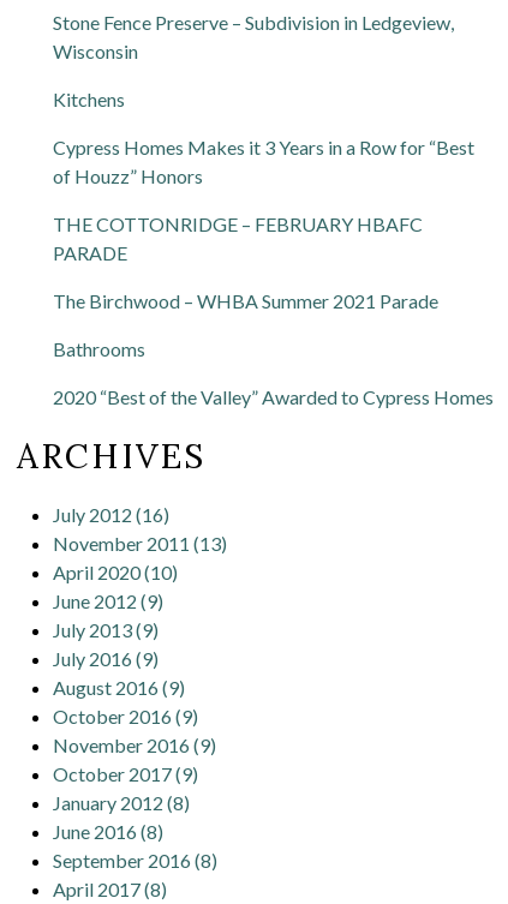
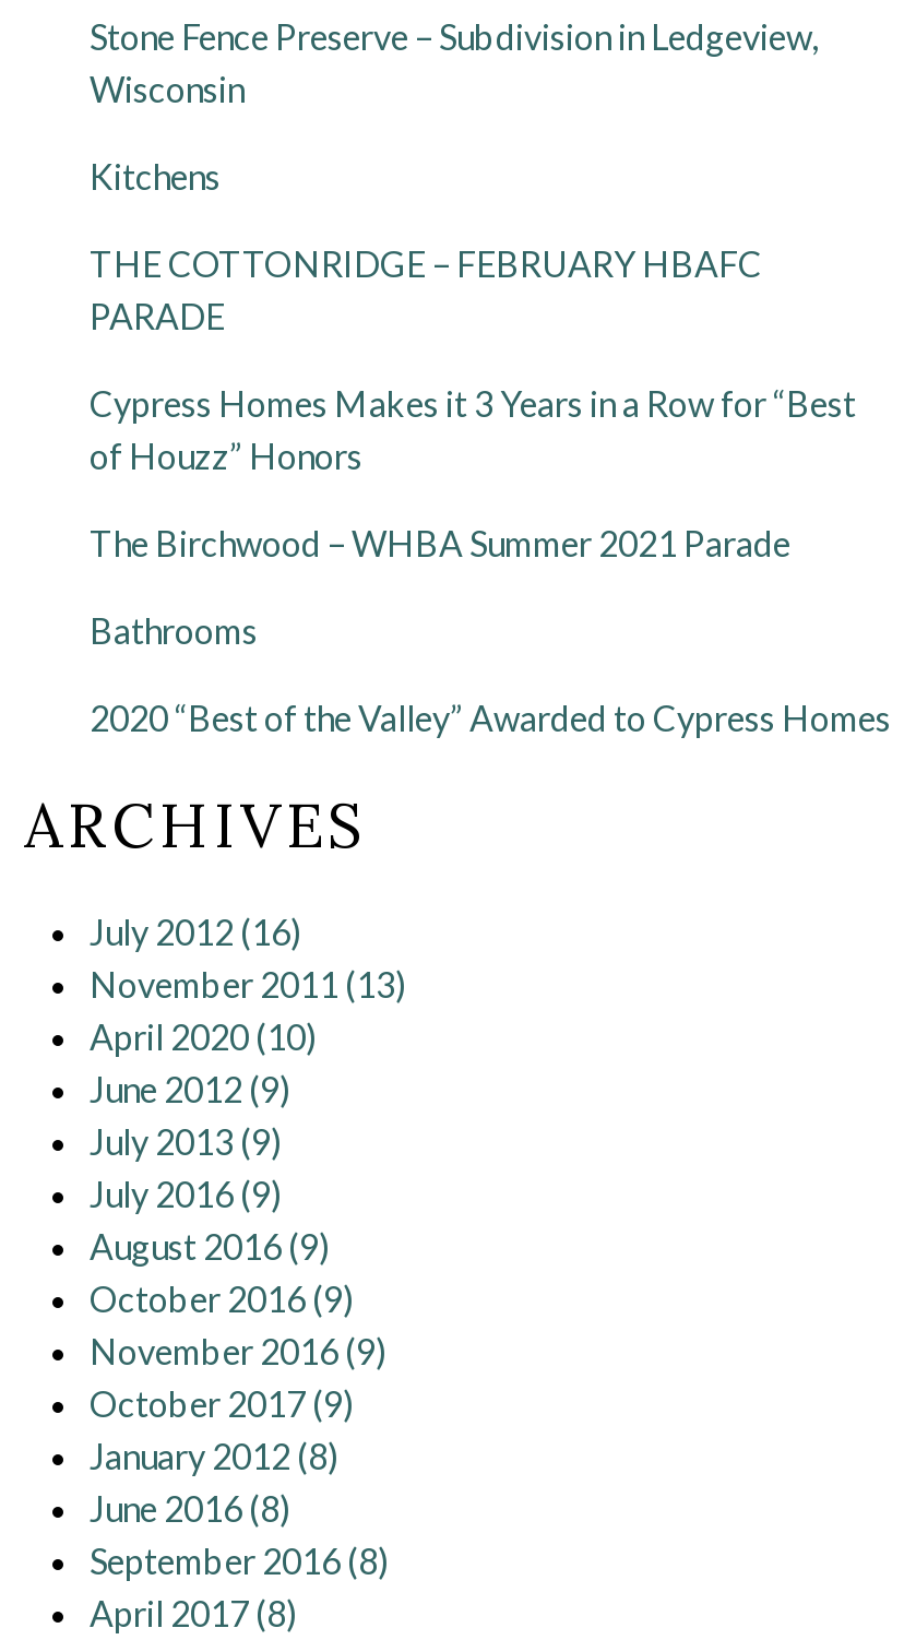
moved [53,135,474,187] -> [90,381,856,475]: Cypress Homes Makes it 3 Years in a Row for “Best | of Houzz” Honors
moved [53,212,423,264] -> [90,242,762,335]: THE COTTONRIDGE – FEBRUARY HBAFC | PARADE

